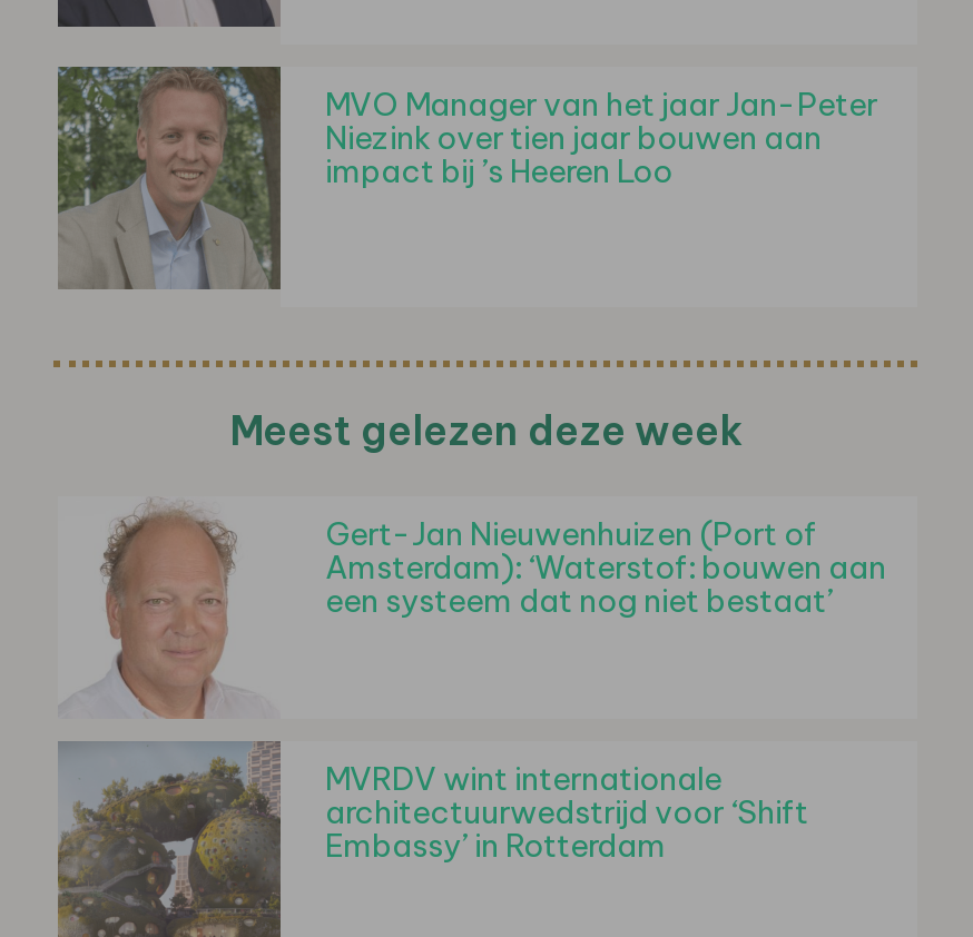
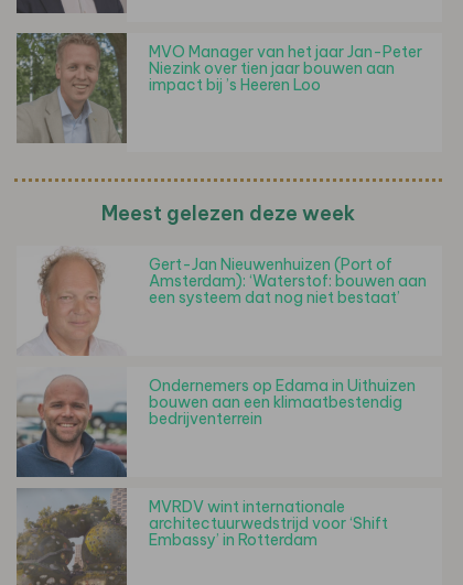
none -> [15,370,416,478] [image] | Ondernemers op Edama in Uithuizen | bouwen aan een klimaatbestendig | bedrijventerrein

